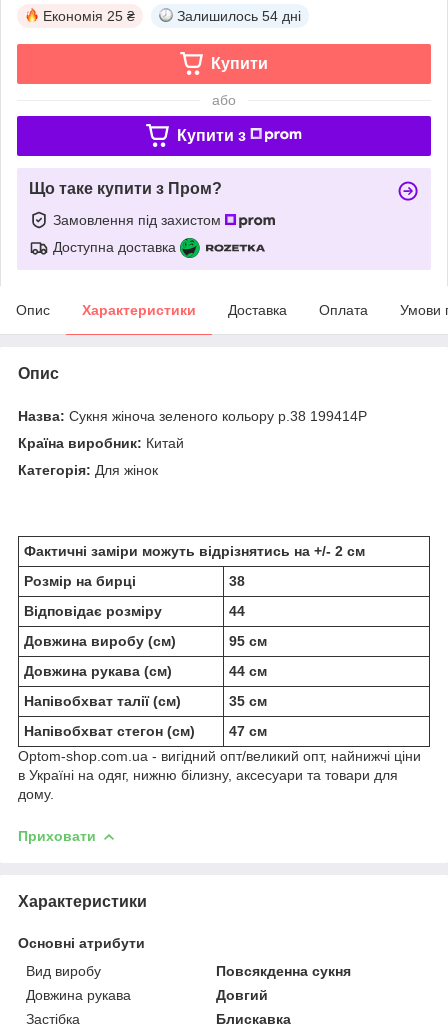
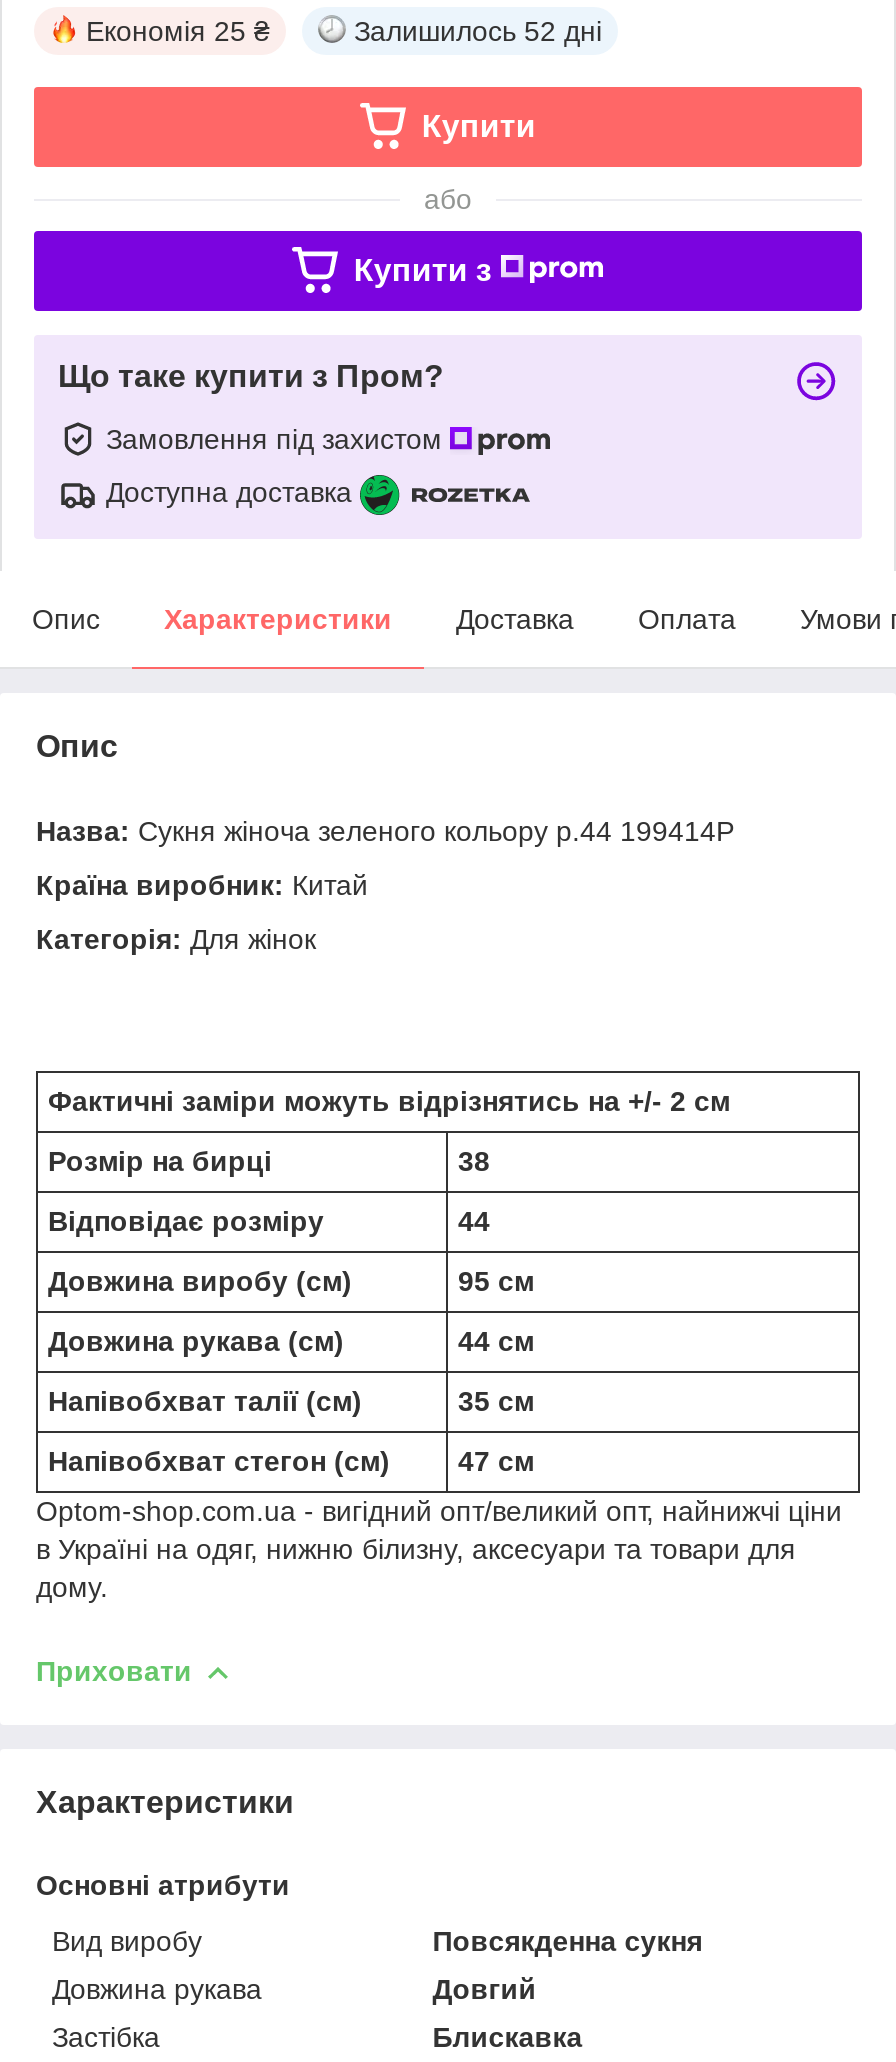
[177,8,301,24] Залишилось 54 дні -> [354,15,602,47] Залишилось 52 дні
[18,408,367,424] Назва: Сукня жіноча зеленого кольору р.38 199414P -> [36,815,734,847] Назва: Сукня жіноча зеленого кольору р.44 199414P

